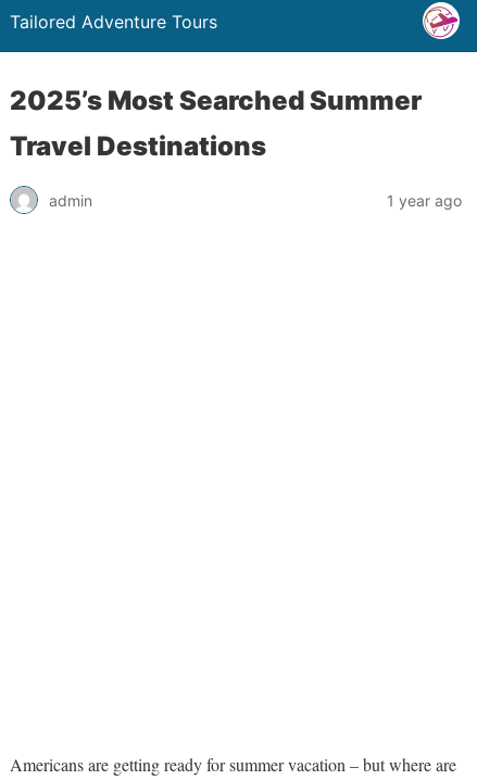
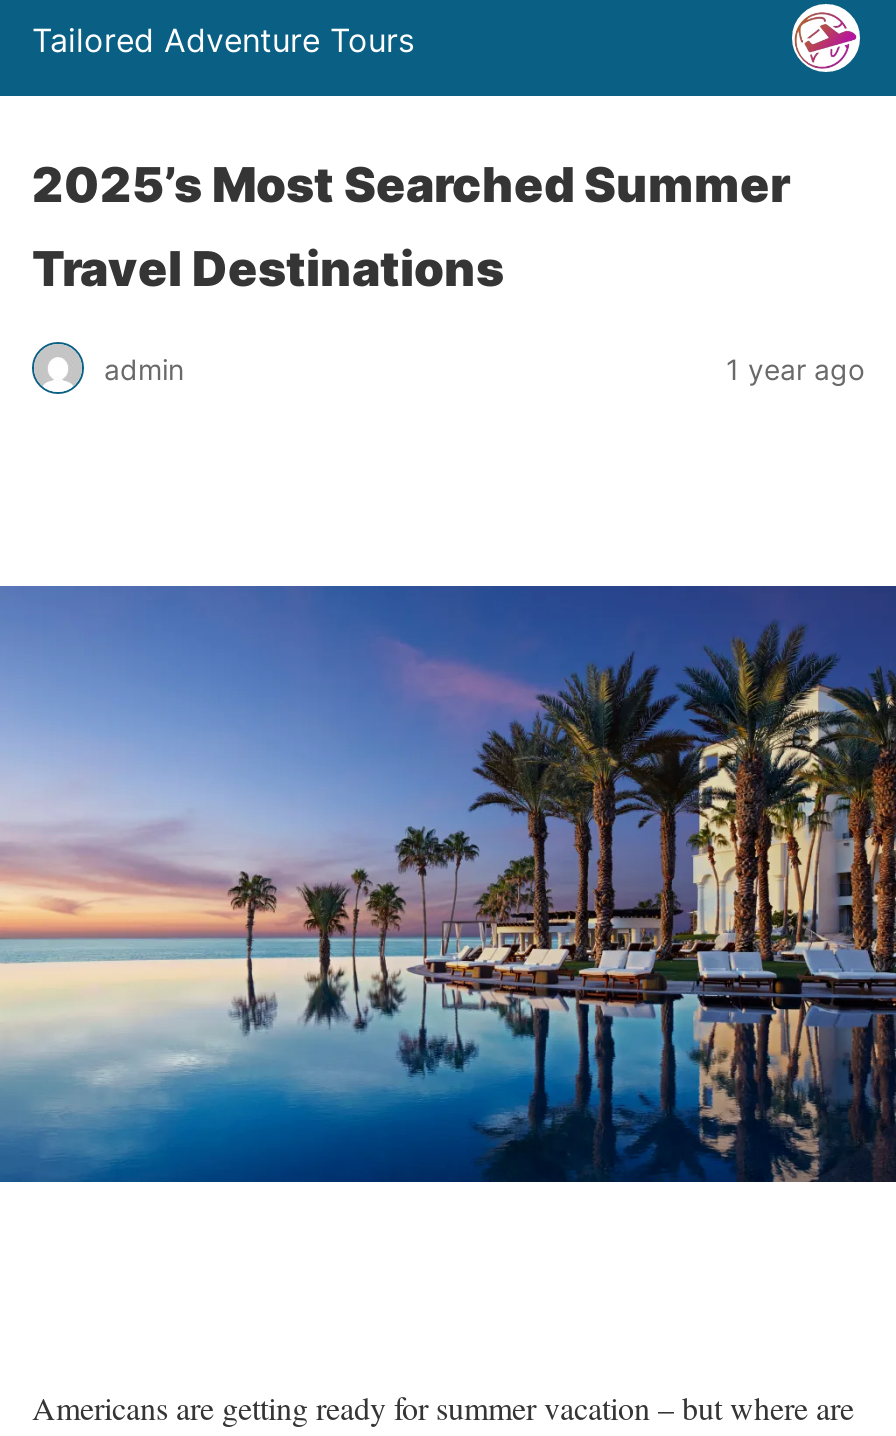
none -> [6,584,890,1184] [image]

